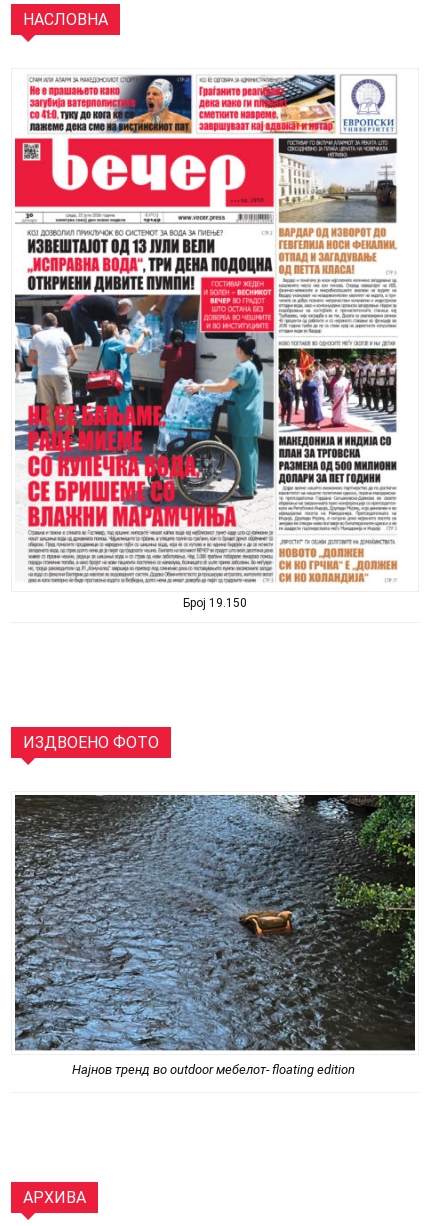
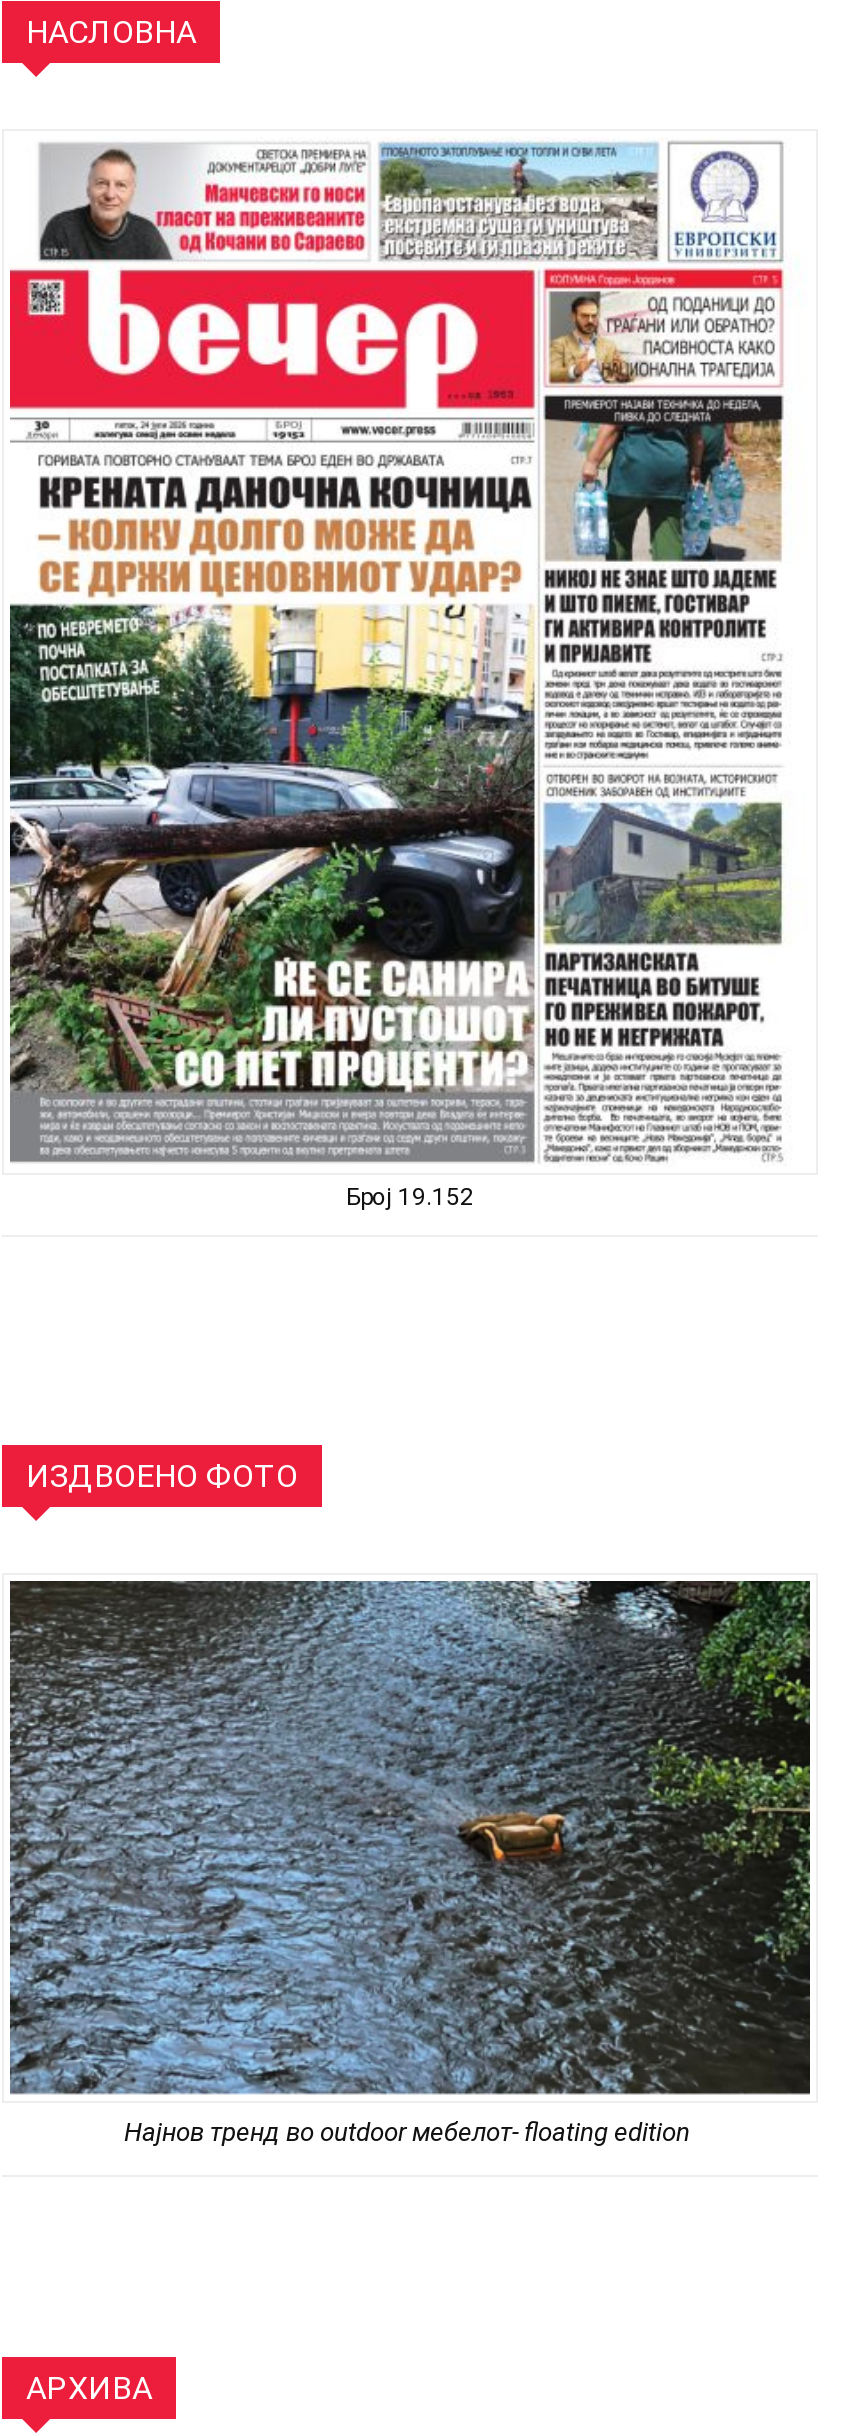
[14,74,402,610] [image] | Број 19.150 -> [8,141,786,1212] [image] | Број 19.152

